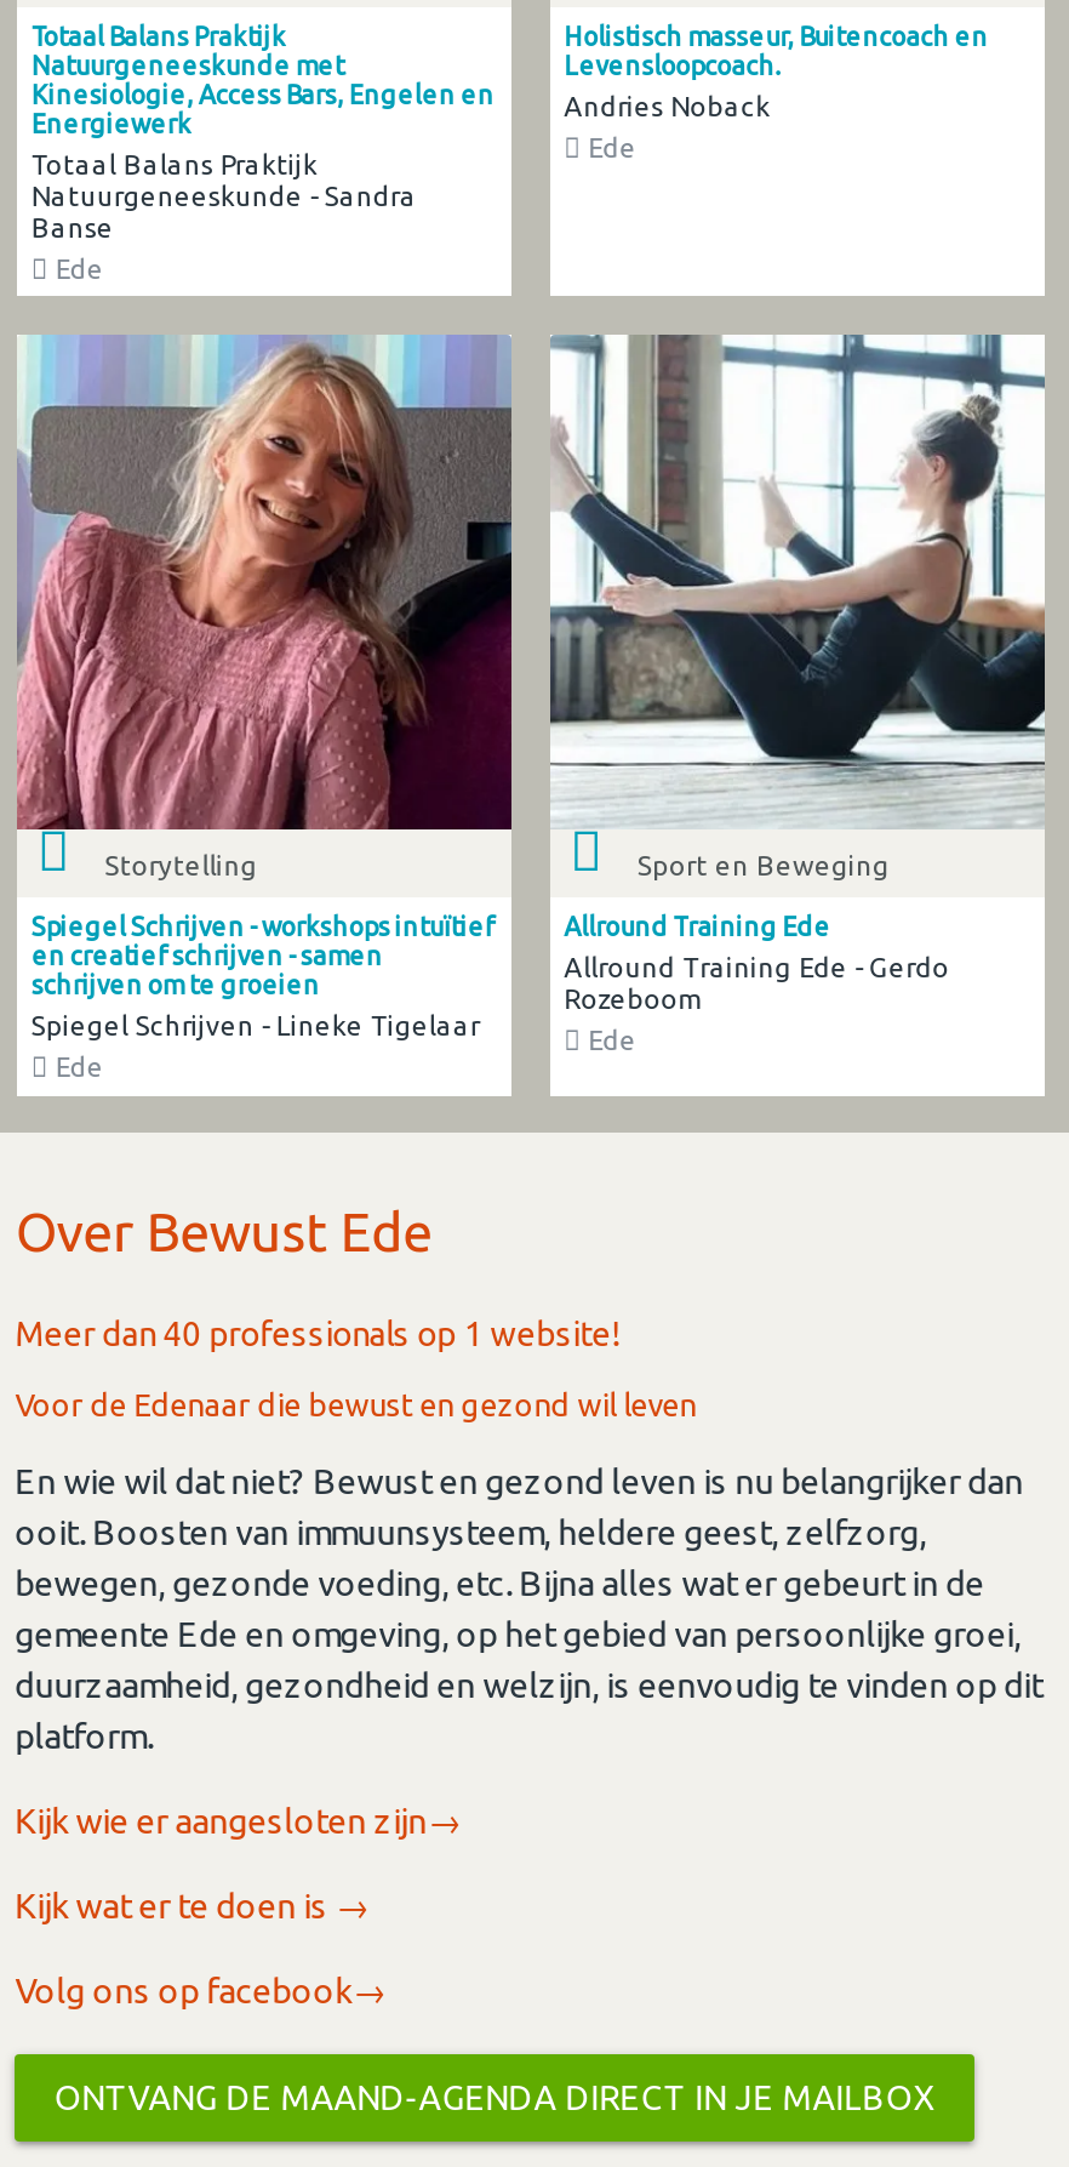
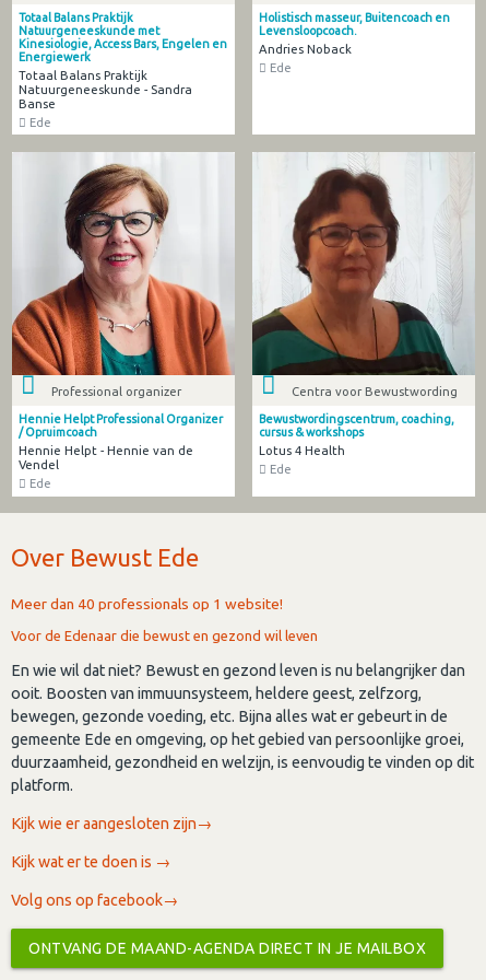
[17,335,514,880] [image] | Storytelling -> [11,152,235,398] [image] | Professional organizer
[548,332,1047,880] [image] | Sport en Beweging -> [251,152,475,398] [image] | Centra voor Bewustwording
[31,912,494,1040] Spiegel Schrijven - workshops intuïtief | en creatief schrijven - samen | schrijven om te groeien | Spiegel Schrijven - Lineke Tigelaar -> [18,412,223,471] Hennie Helpt Professional Organizer | / Opruimcoach | Hennie Helpt - Hennie van de | Vendel
[564,912,949,1014] Allround Training Ede | Allround Training Ede - Gerdo | Rozeboom -> [259,412,454,457] Bewustwordingscentrum, coaching, | cursus & workshops | Lotus 4 Health

